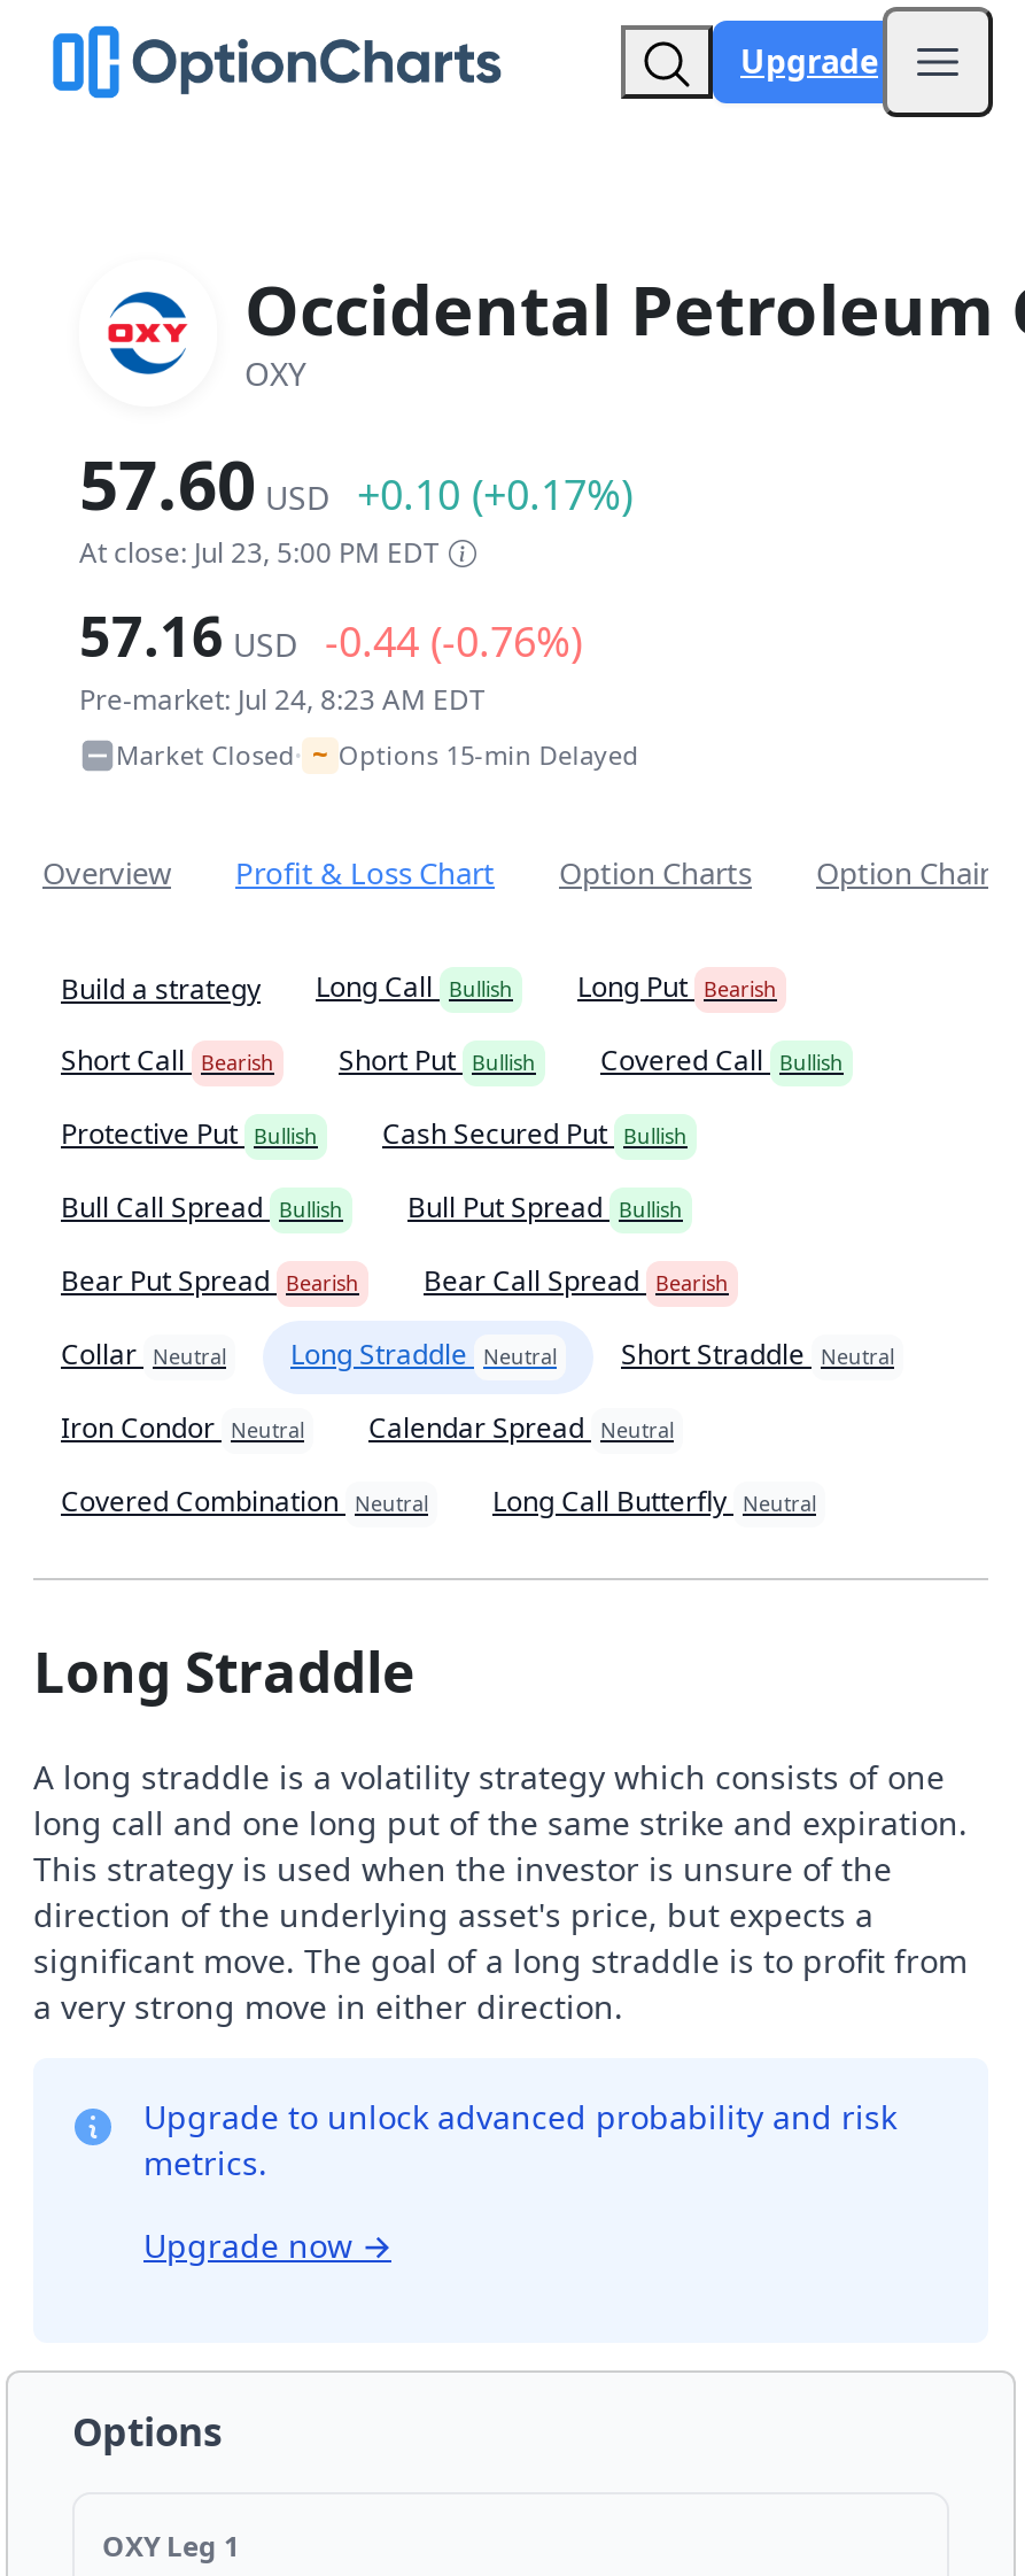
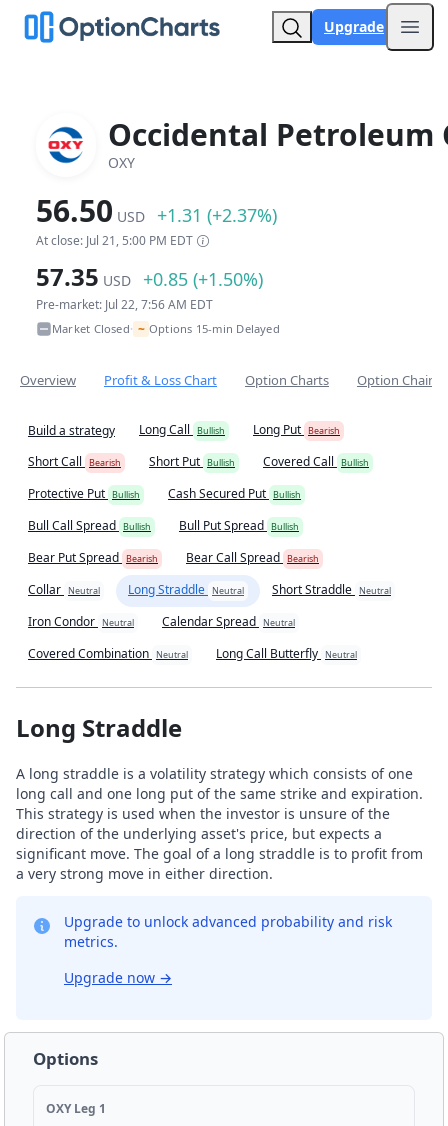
[79,436,632,531] 57.60 USD +0.10 (+0.17%) -> [36,190,277,231] 56.50 USD +1.31 (+2.37%)
[79,533,440,572] At close: Jul 23, 5:00 PM EDT -> [36,232,193,249] At close: Jul 21, 5:00 PM EDT
[79,597,582,673] 57.16 USD -0.44 (-0.76%) -> [36,260,263,293] 57.35 USD +0.85 (+1.50%)
[79,680,486,719] Pre-market: Jul 24, 8:23 AM EDT -> [36,296,213,313] Pre-market: Jul 22, 7:56 AM EDT

